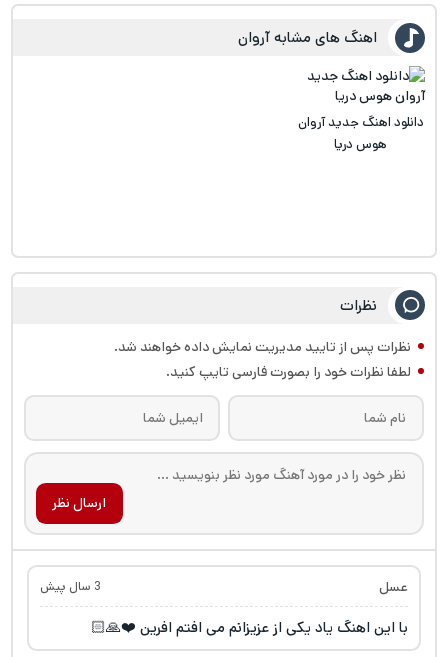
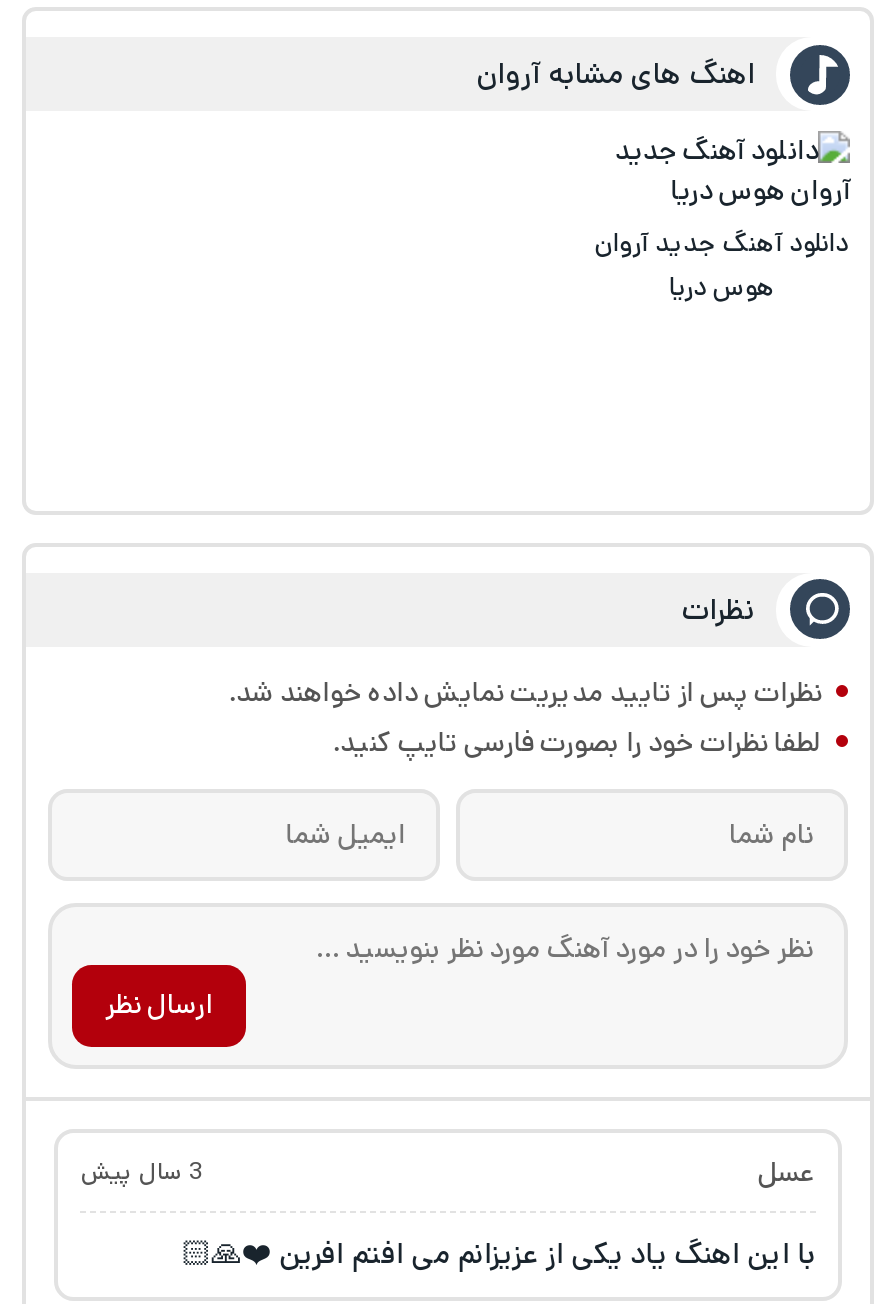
[298,113,424,132] دانلود اهنگ جدید آروان -> [595,226,849,264] دانلود آهنگ جدید آروان

